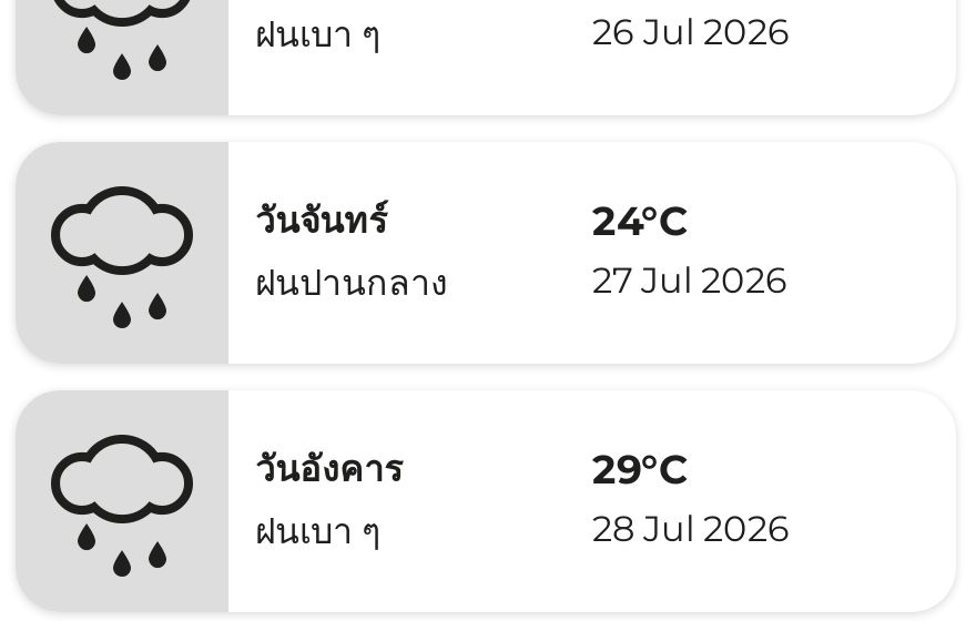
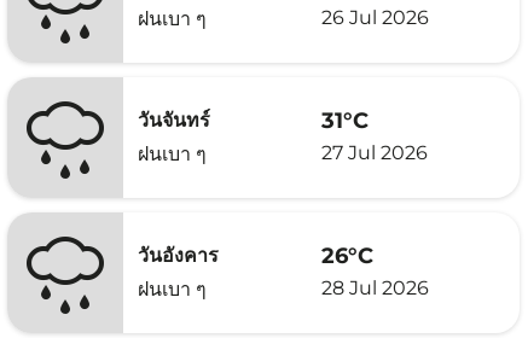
[592,196,688,245] 24°C -> [321,107,369,133] 31°C
[255,262,448,304] ฝนปานกลาง -> [138,142,207,165] ฝนเบา ๆ
[592,445,688,493] 29°C -> [321,242,373,269] 26°C

